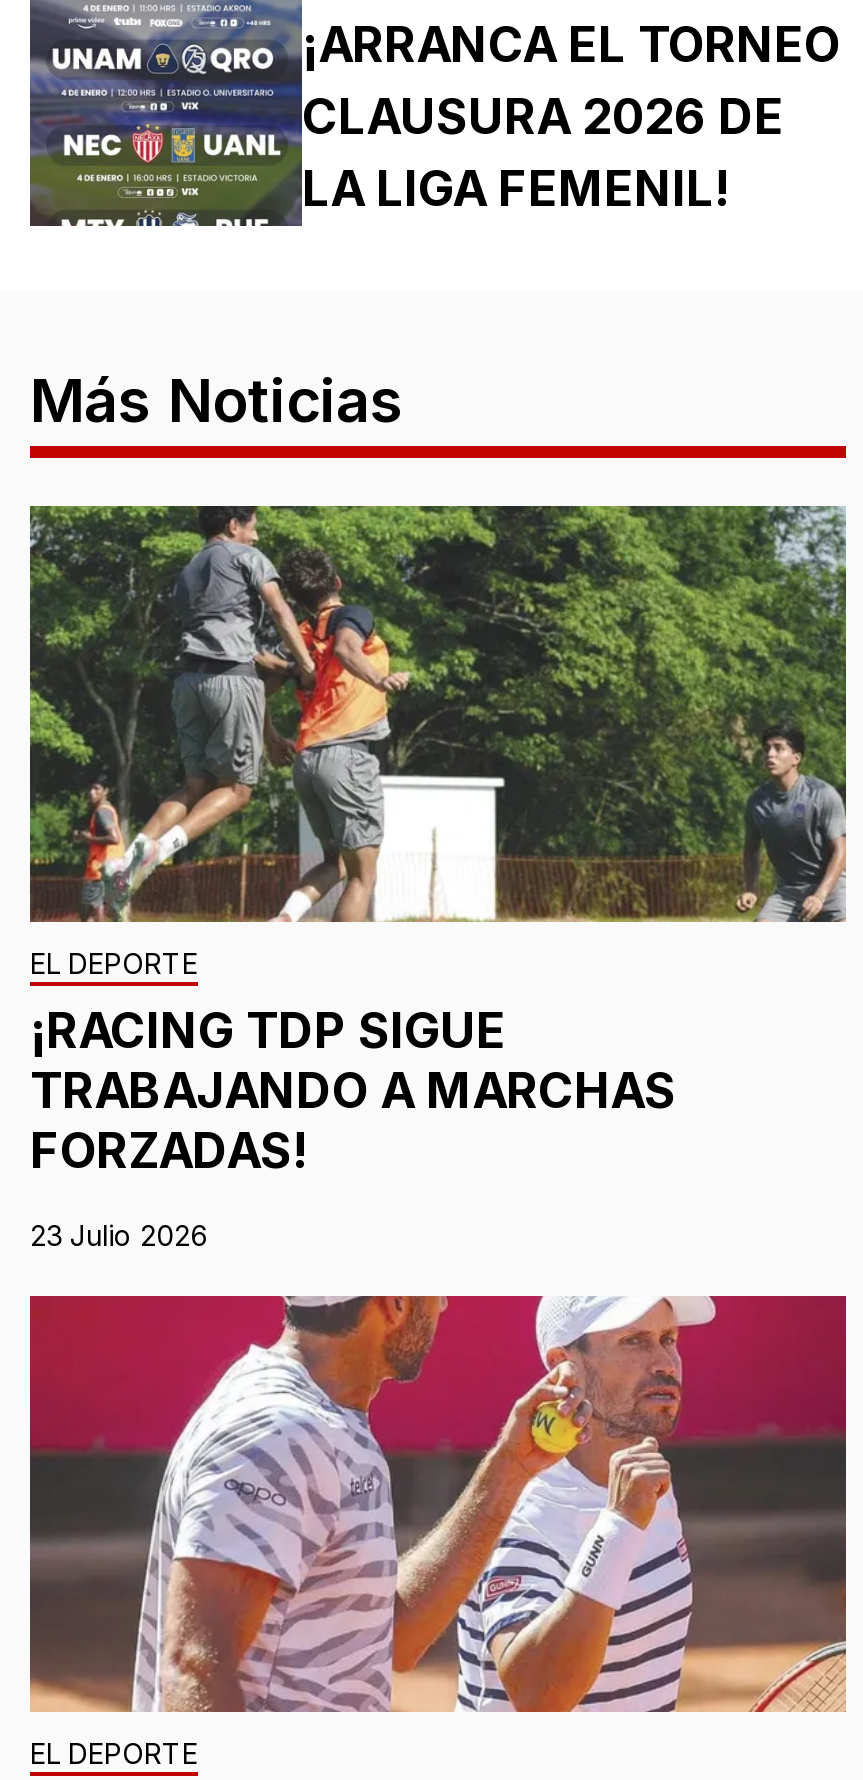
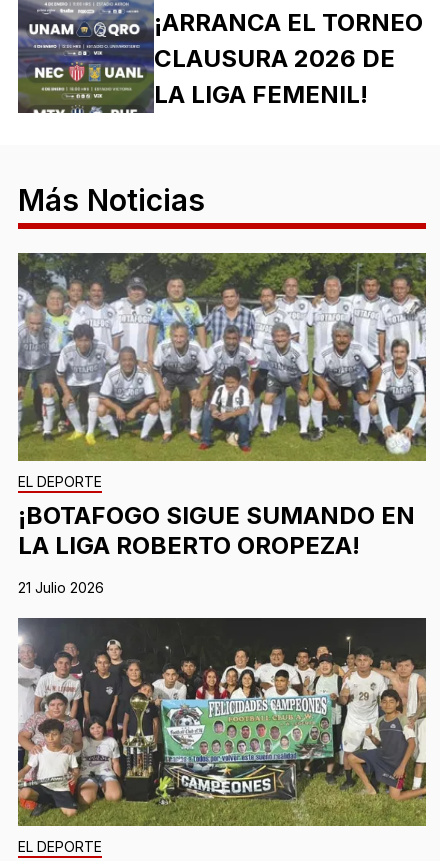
[28,504,848,1179] [image] | ¡RACING TDP SIGUE | TRABAJANDO A MARCHAS | FORZADAS! -> [17,253,426,559] [image] | ¡BOTAFOGO SIGUE SUMANDO EN | LA LIGA ROBERTO OROPEZA!
[30,1217,208,1251] 23 Julio 2026 -> [18,578,104,595] 21 Julio 2026
[28,1294,848,1712] [image] -> [18,617,427,827] [image]

